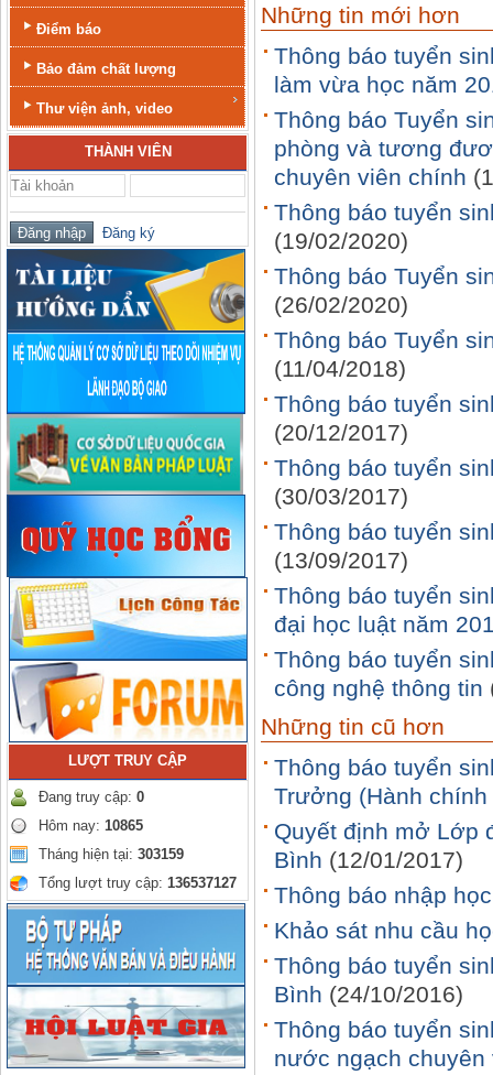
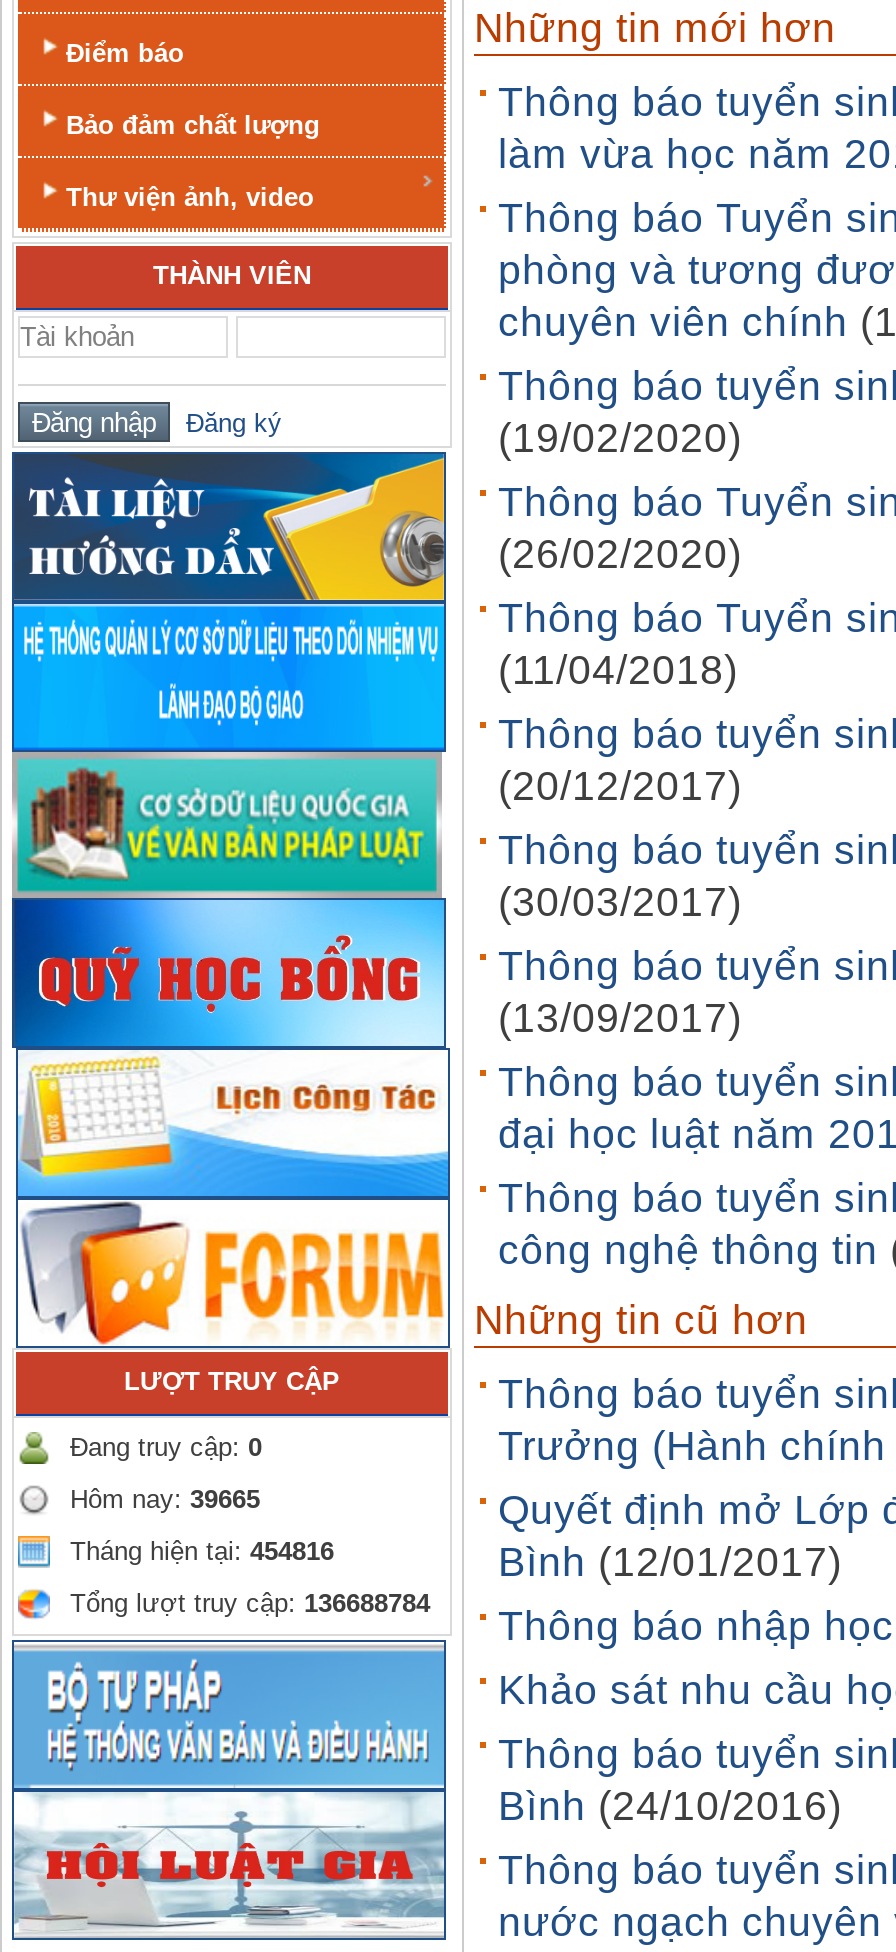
[39,817,143,834] Hôm nay: 10865 -> [70,1484,260,1514] Hôm nay: 39665
[39,846,184,862] Tháng hiện tại: 303159 -> [70,1536,334,1566] Tháng hiện tại: 454816
[39,875,237,891] Tổng lượt truy cập: 136537127 -> [70,1588,430,1618] Tổng lượt truy cập: 136688784

